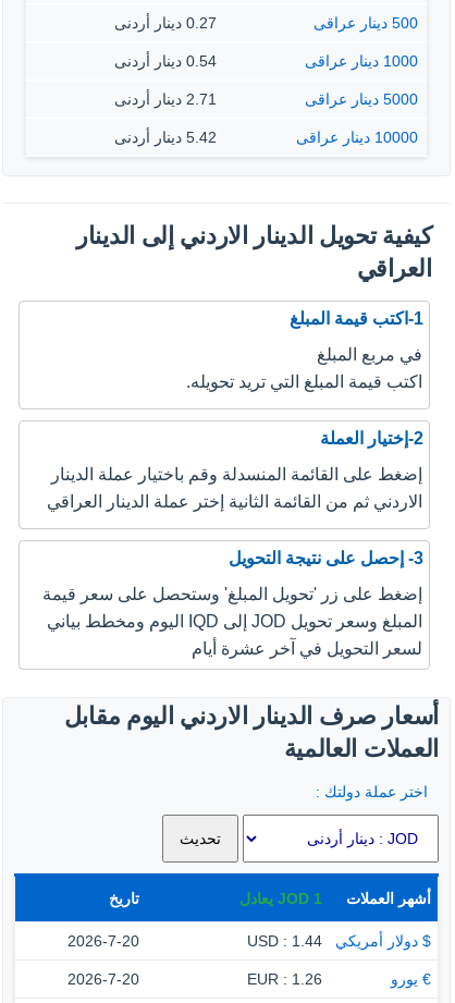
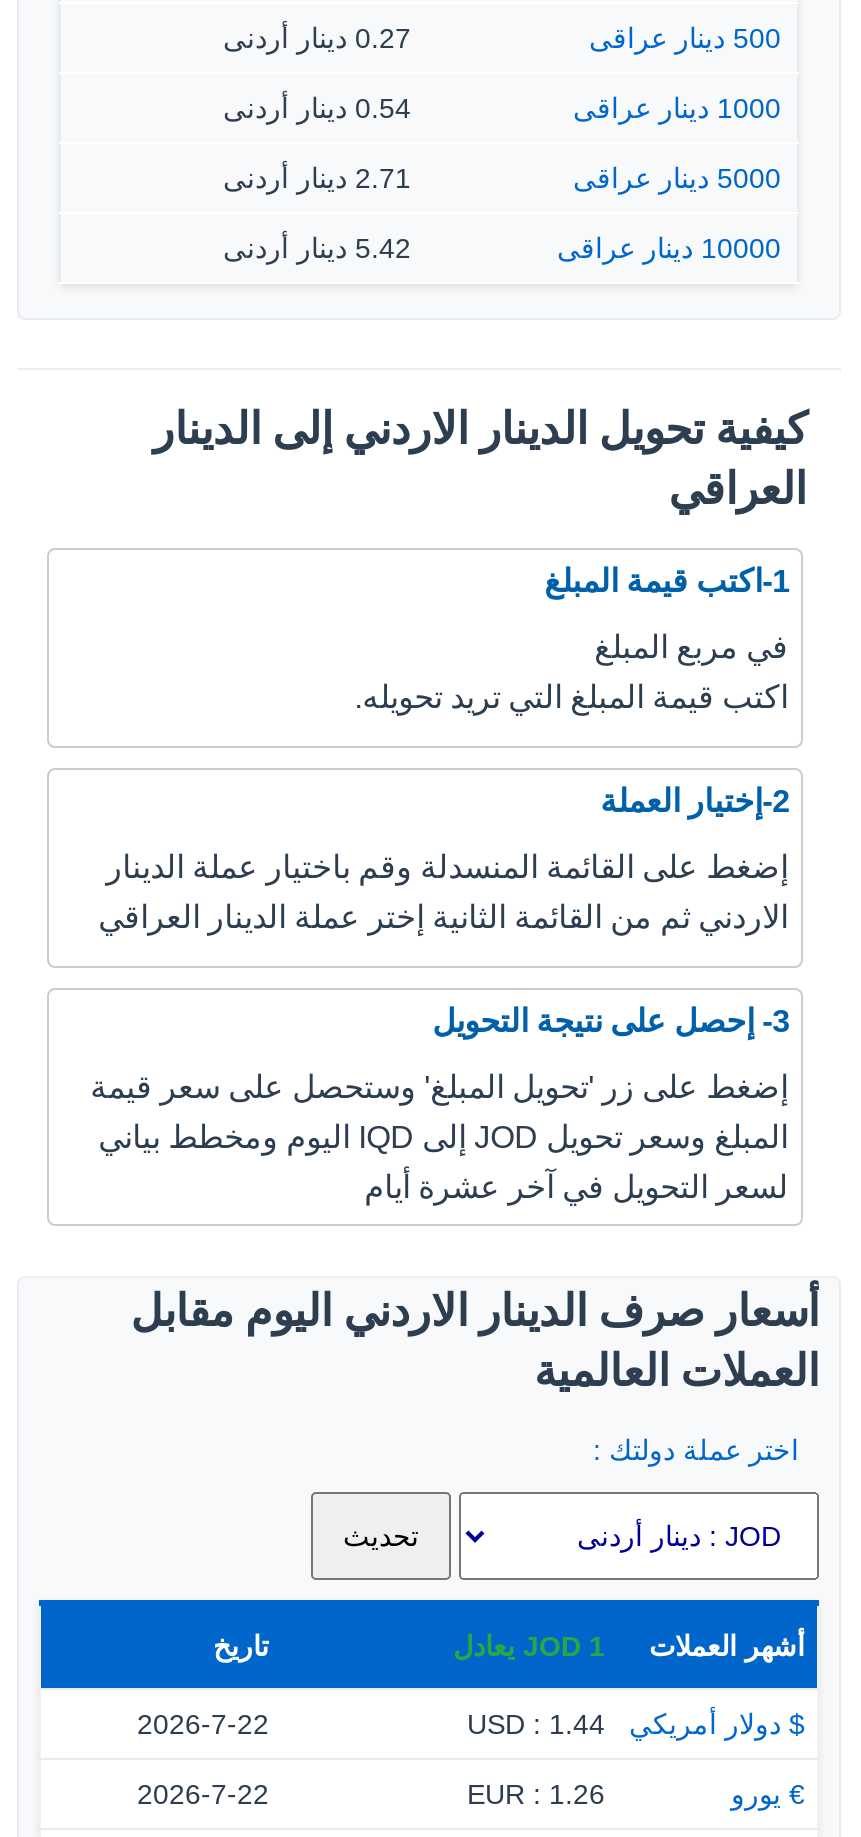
[67,932,139,950] 2026-7-20 -> [137,1708,269,1740] 2026-7-22
[67,970,139,988] 2026-7-20 -> [137,1778,269,1810] 2026-7-22

